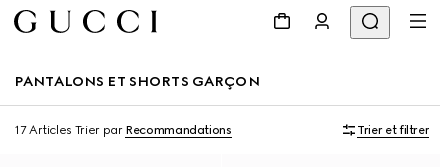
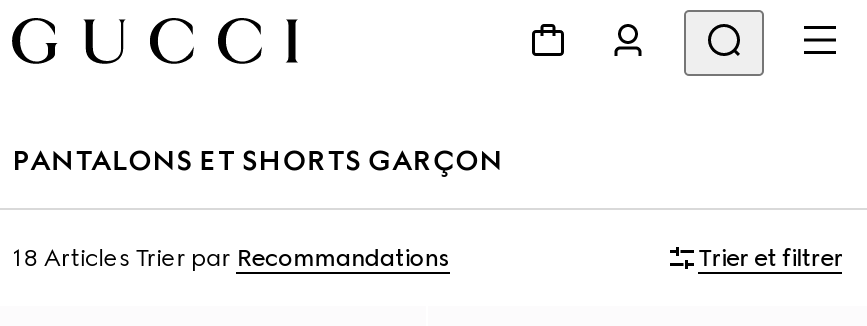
[14,123,232,137] 17 Articles Trier par Recommandations -> [12,244,449,272] 18 Articles Trier par Recommandations

